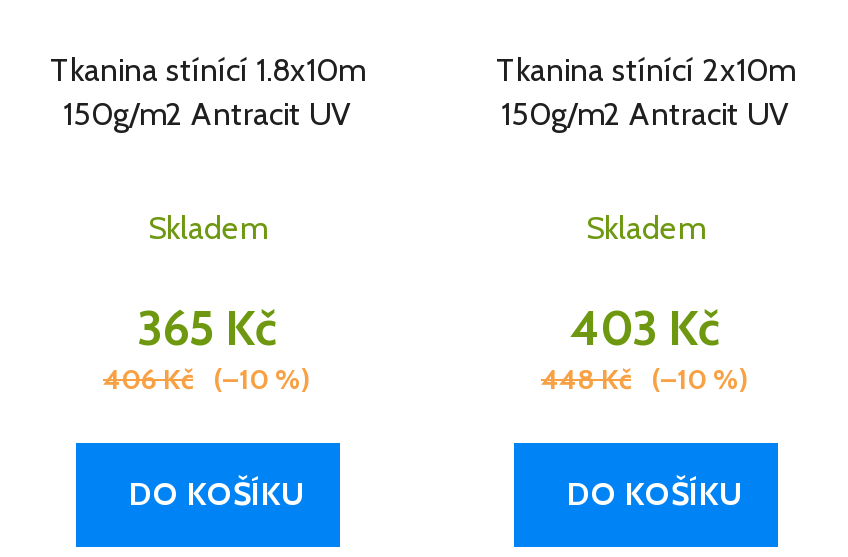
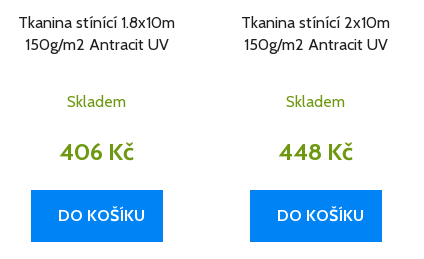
[103,299,311,397] 365 Kč | 406 Kč (–10 %) -> [59,137,134,166] 406 Kč
[541,299,749,397] 403 Kč | 448 Kč (–10 %) -> [278,137,353,166] 448 Kč

